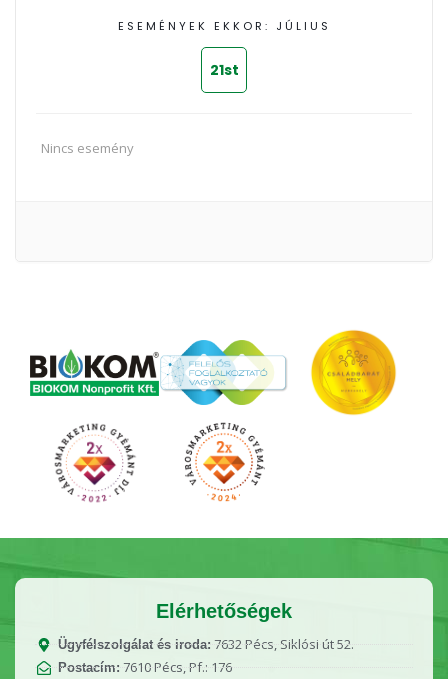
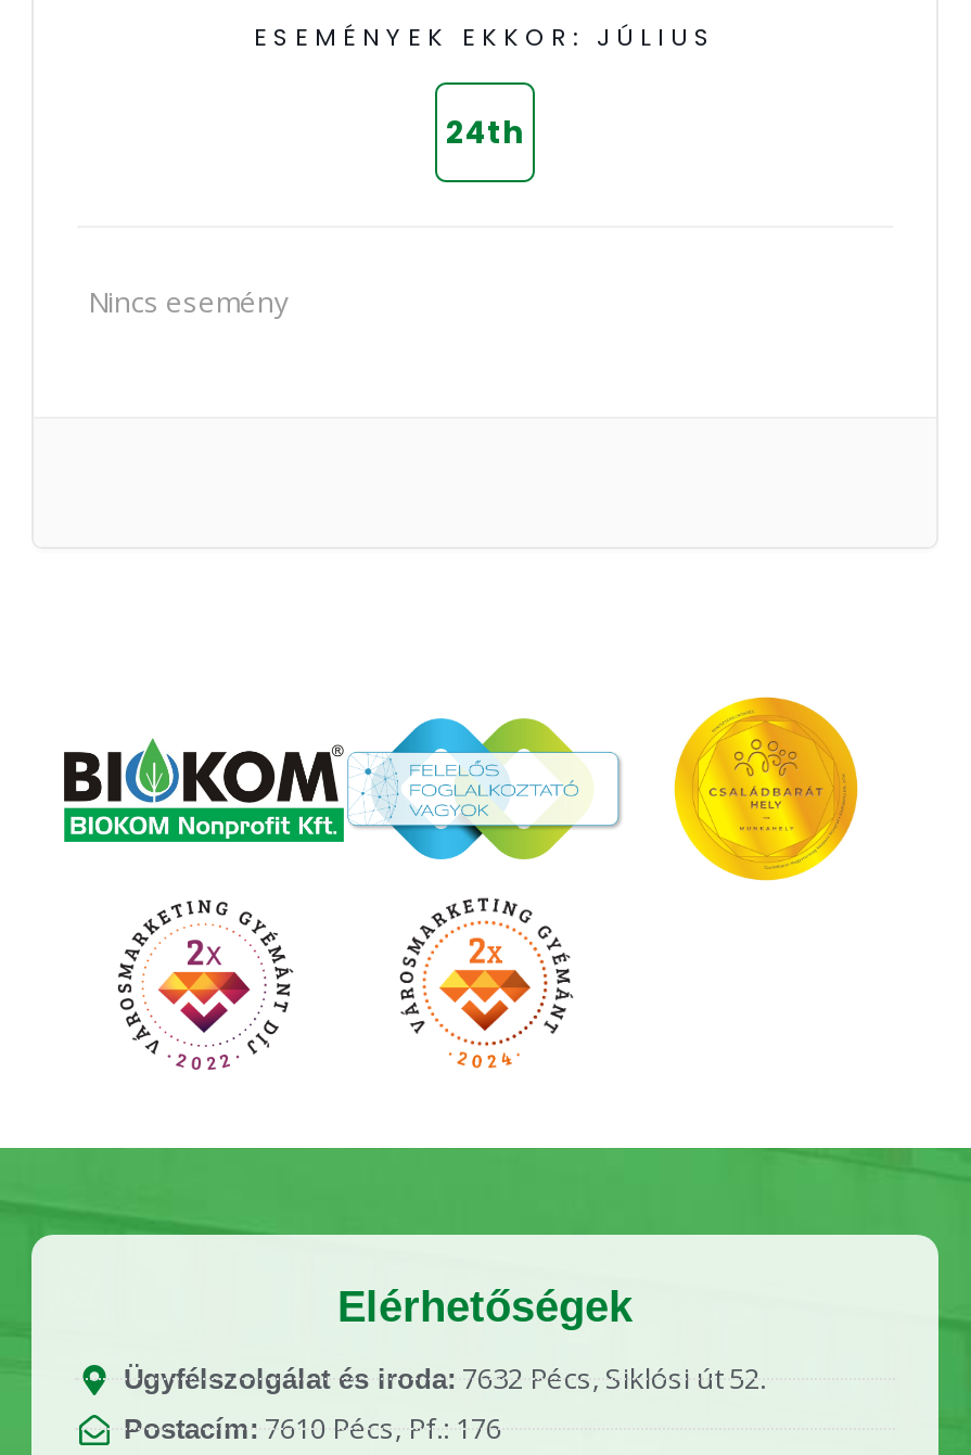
[209,60,238,80] 21st -> [446,112,524,155] 24th

